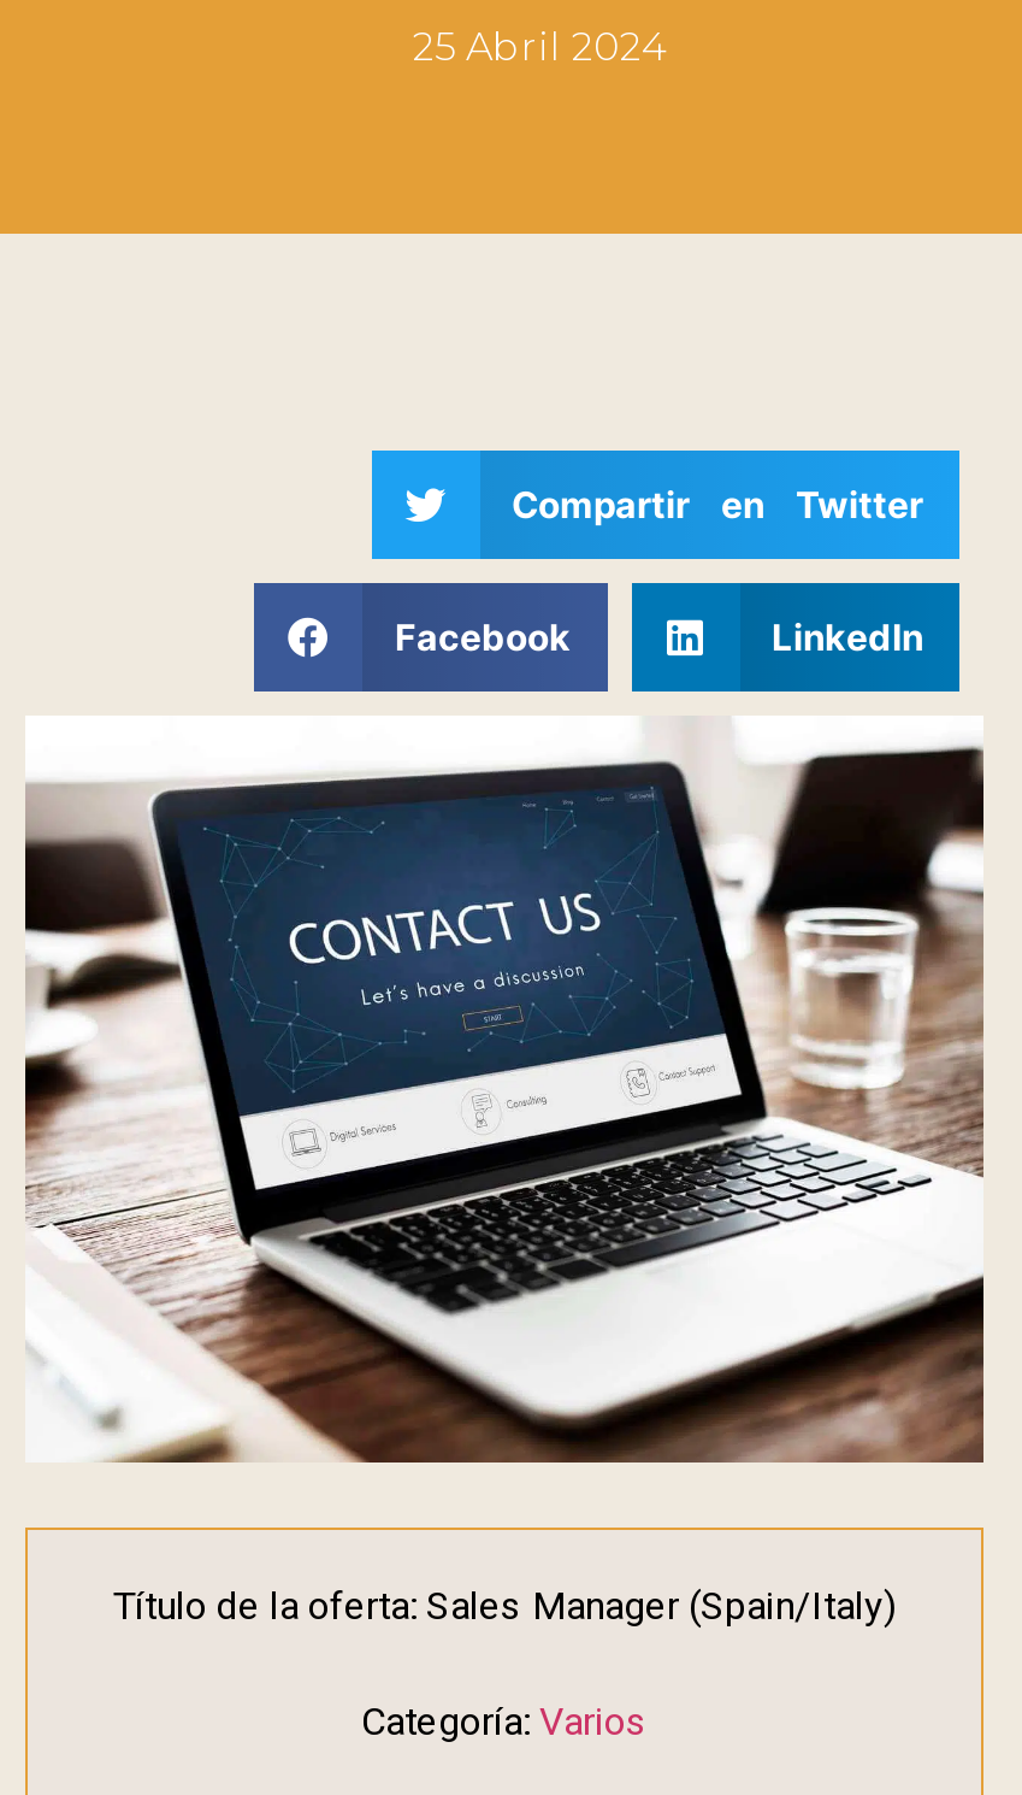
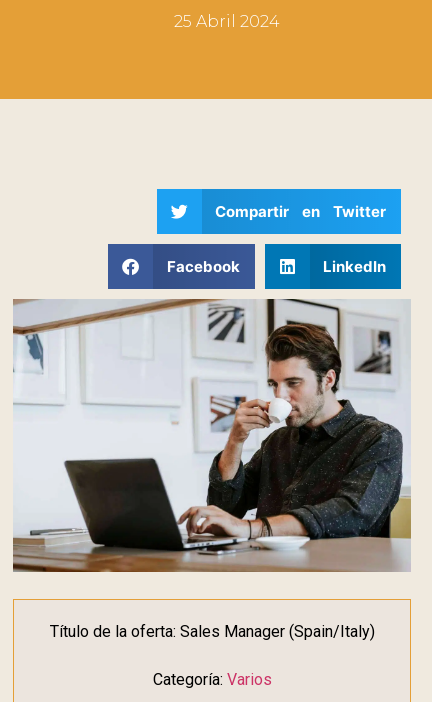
[23,716,986,1465] [image] -> [12,298,412,573] [image]

